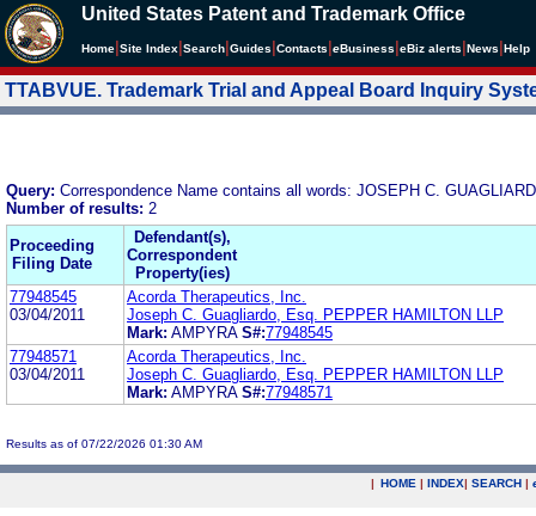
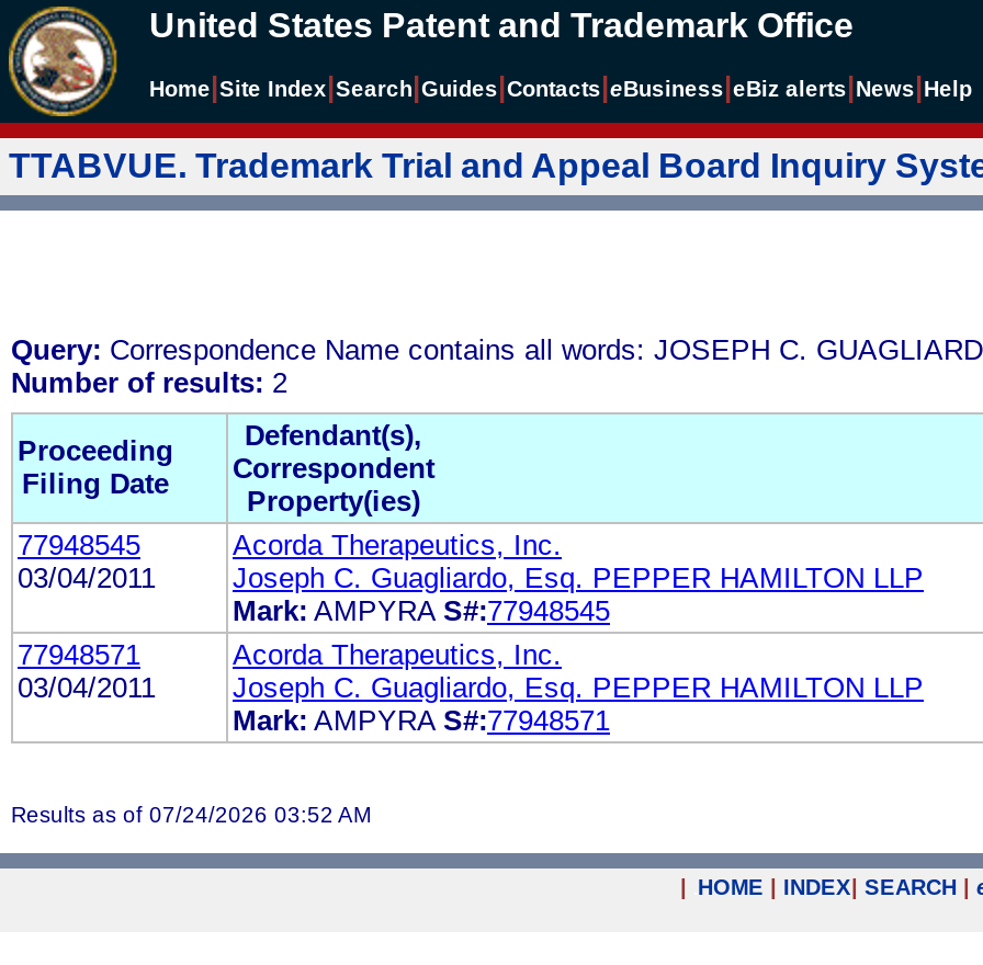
[6,437,202,450] Results as of 07/22/2026 01:30 AM -> [11,802,371,827] Results as of 07/24/2026 03:52 AM

